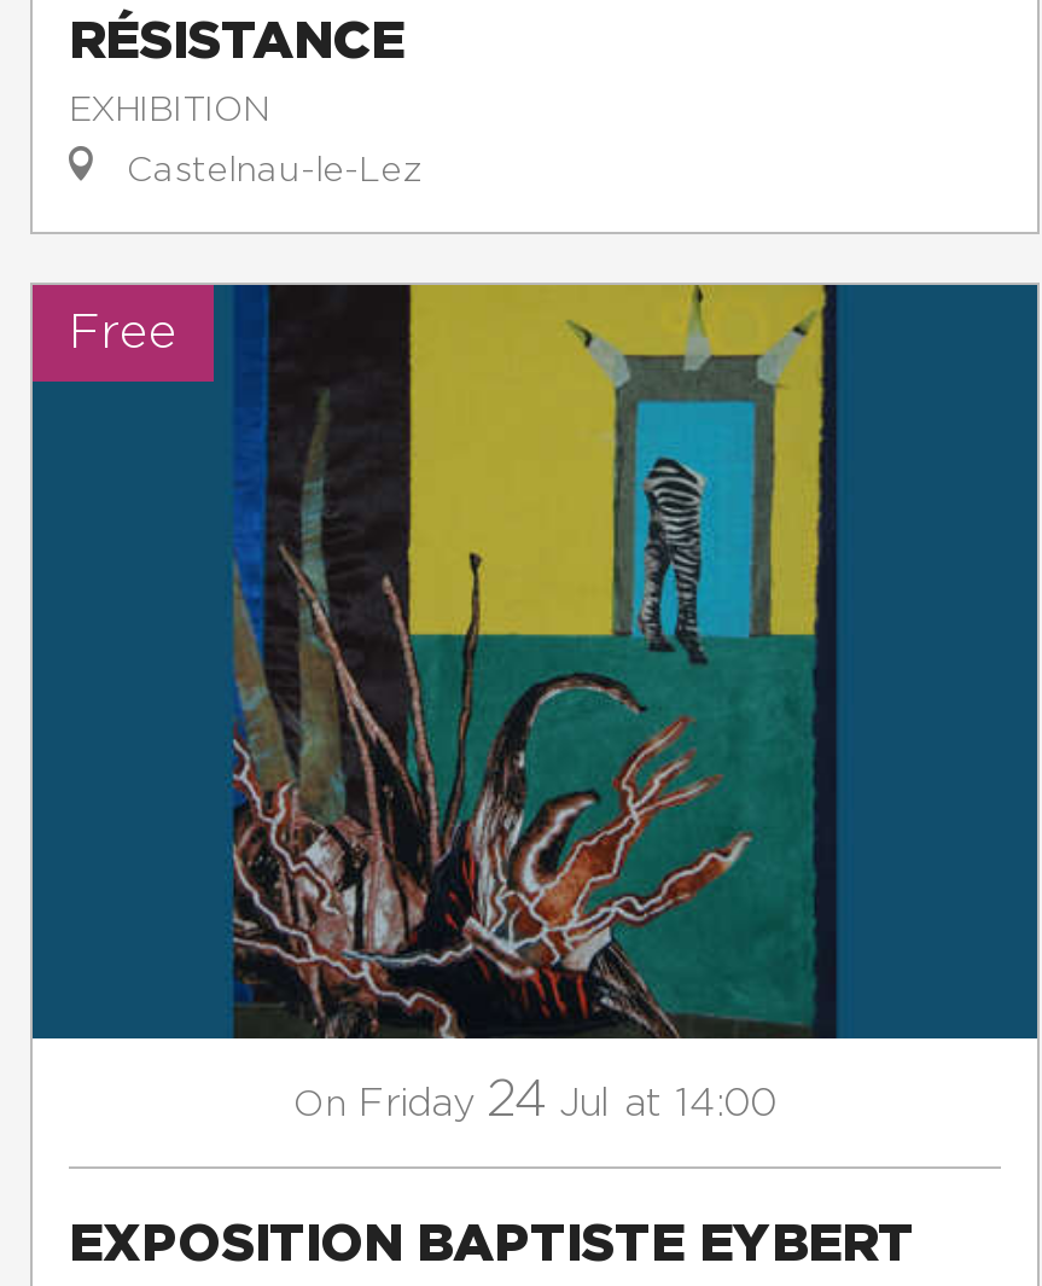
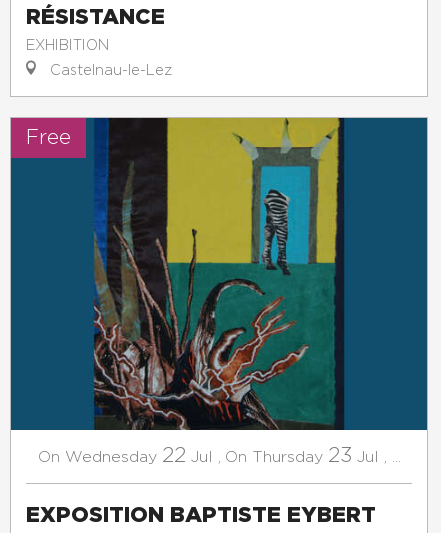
[293,1074,776,1124] On Friday 24 Jul at 14:00 -> [37,445,400,466] On Wednesday 22 Jul, On Thursday 23 Jul,...

